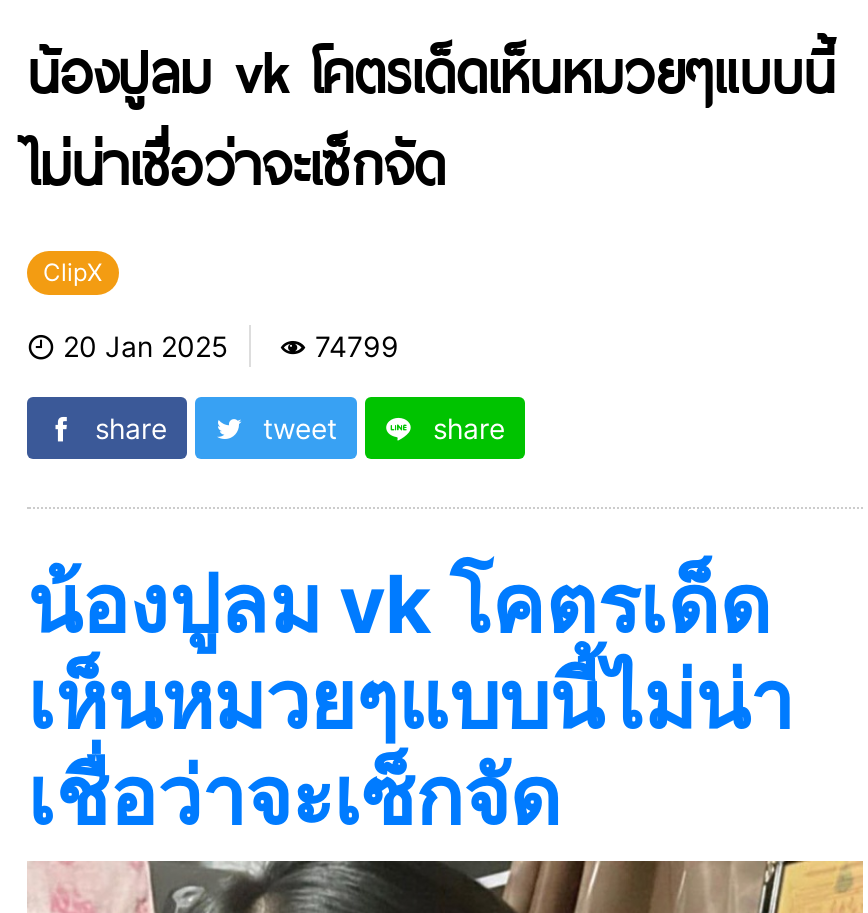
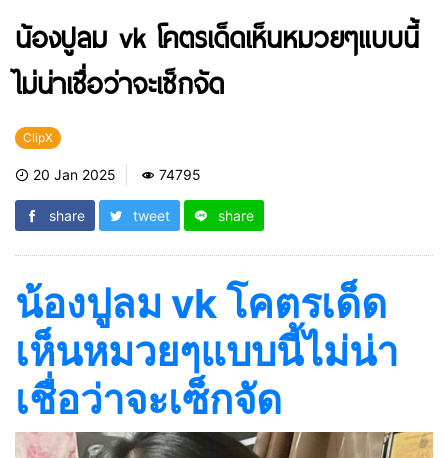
[307,329,399,363] 74799 -> [155,166,201,183] 74795

